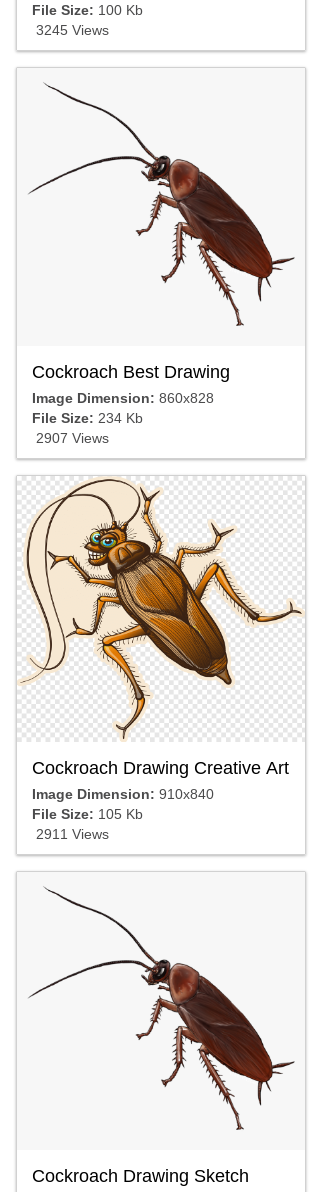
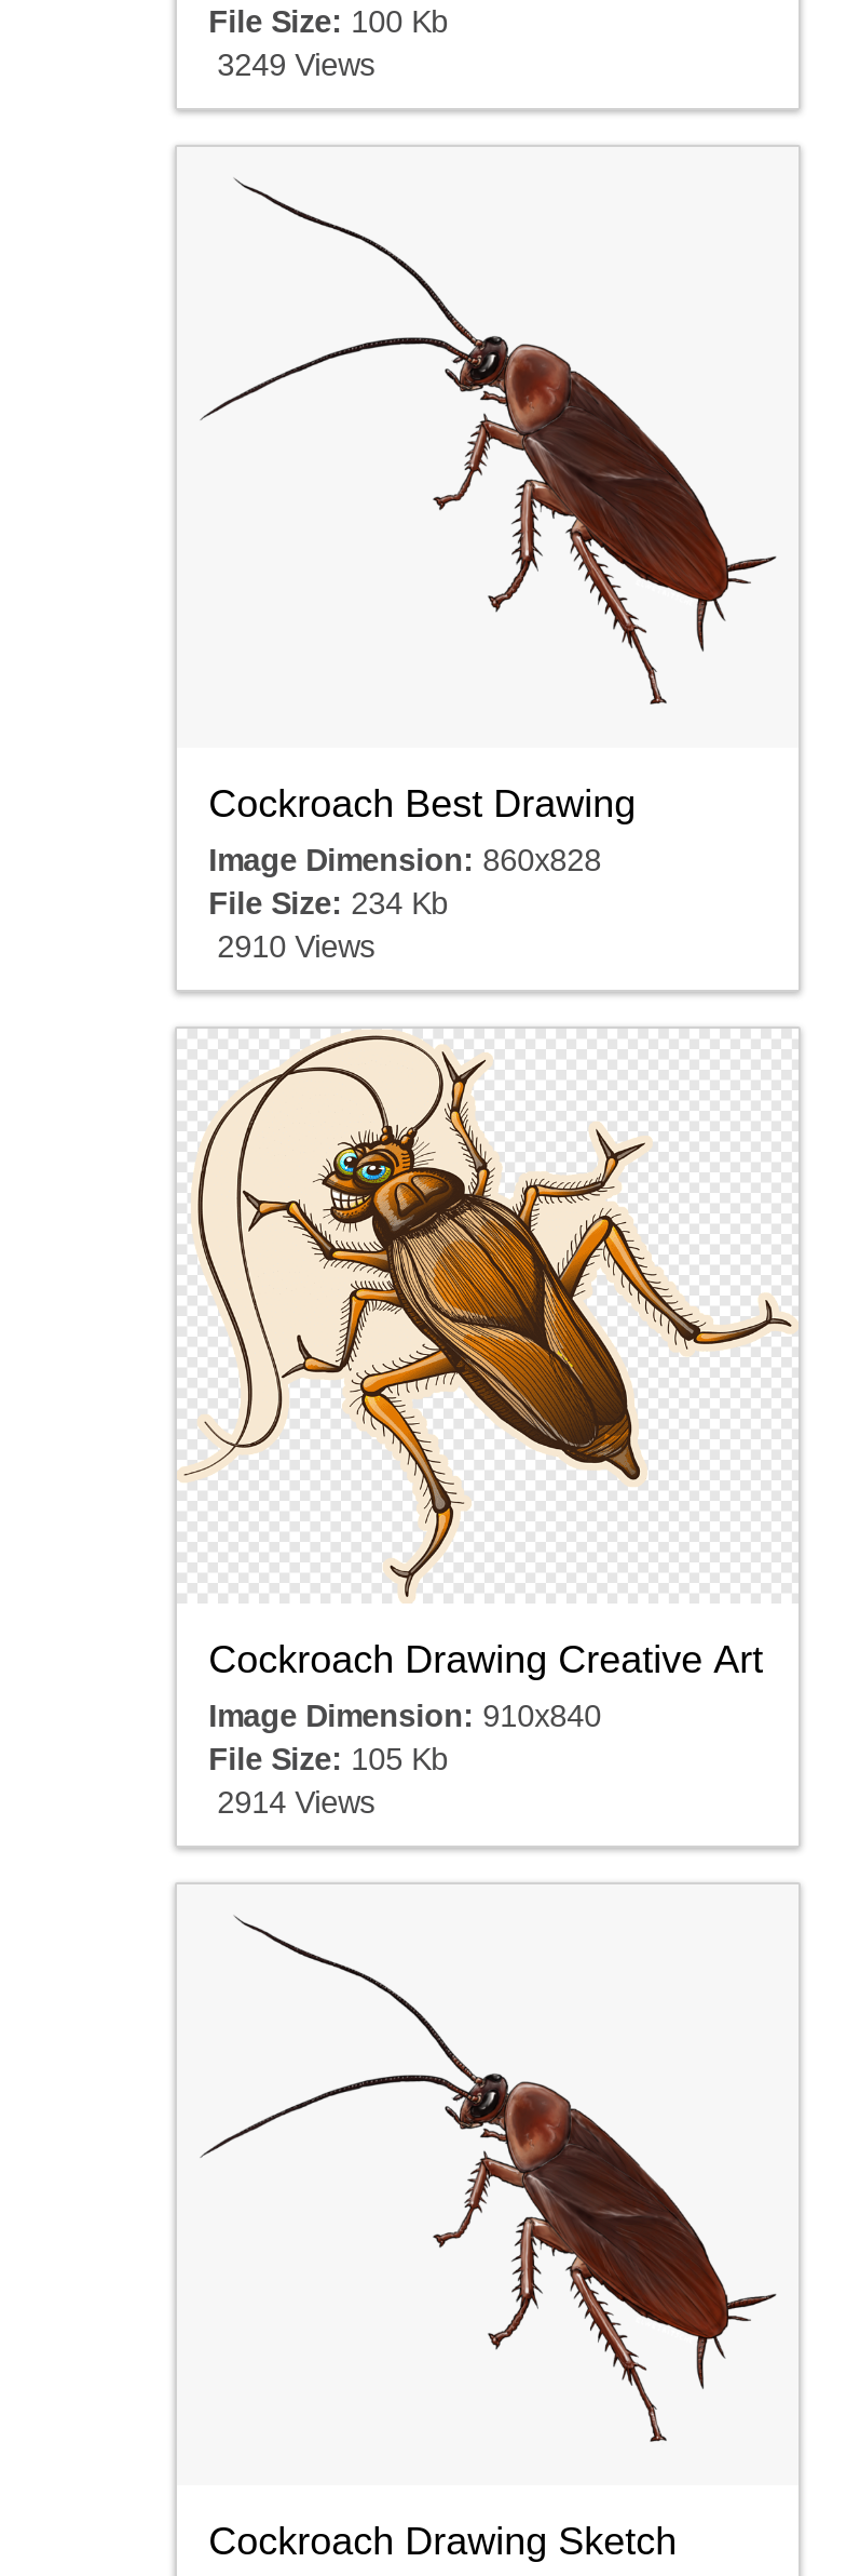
[32,22,109,38] 3245 Views -> [208,47,375,82] 3249 Views
[32,430,109,446] 2907 Views -> [208,928,375,963] 2910 Views
[32,826,109,842] 2911 Views -> [208,1785,375,1819] 2914 Views

